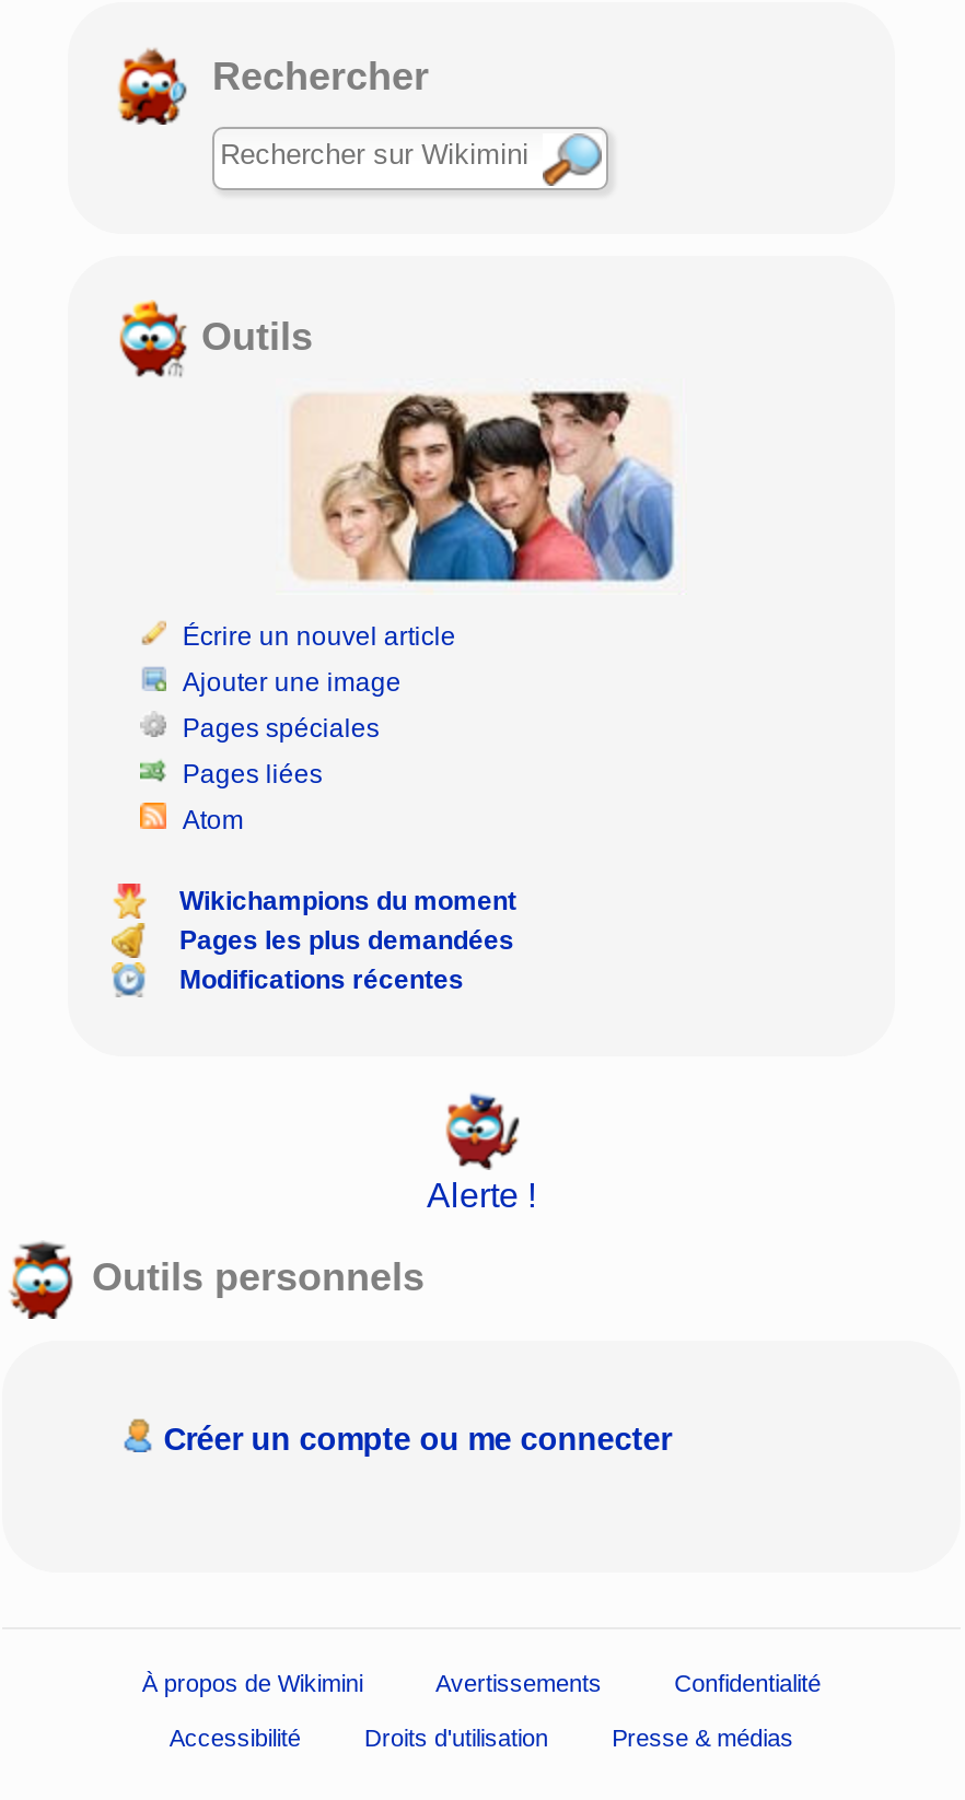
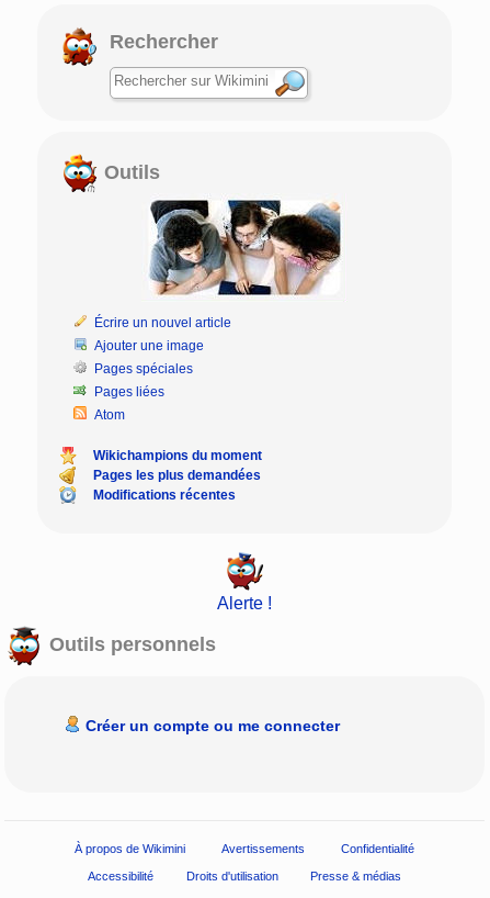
[291,389,676,584] [image] -> [149,199,342,295] [image]

